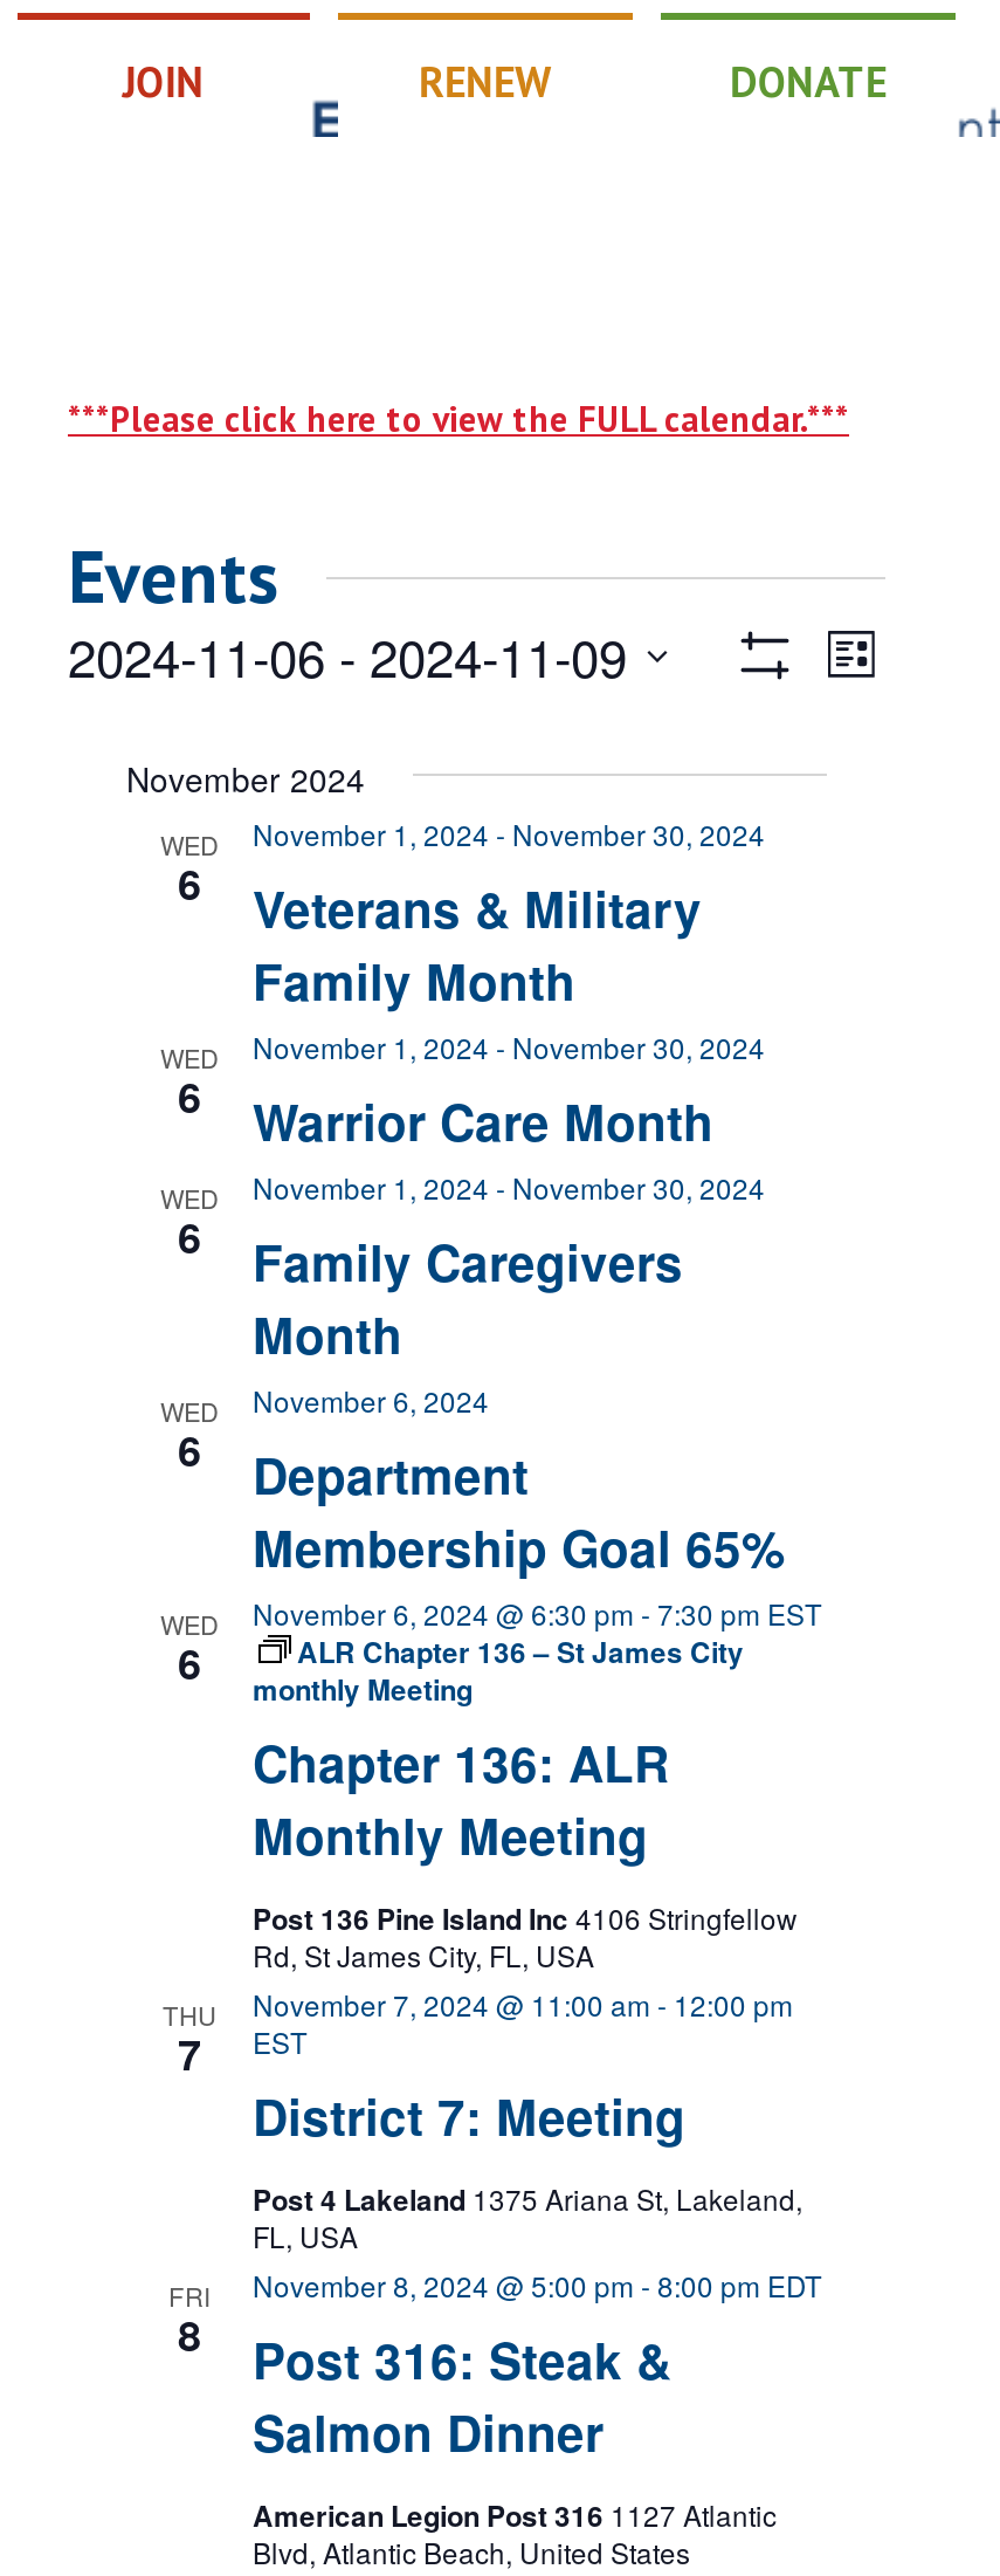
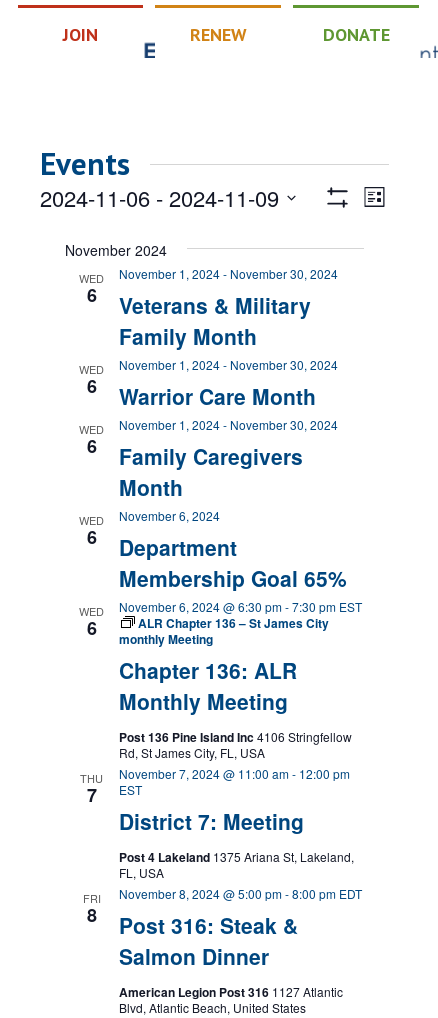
[68,397,849,441] ***Please click here to view the FULL calendar.*** -> none

